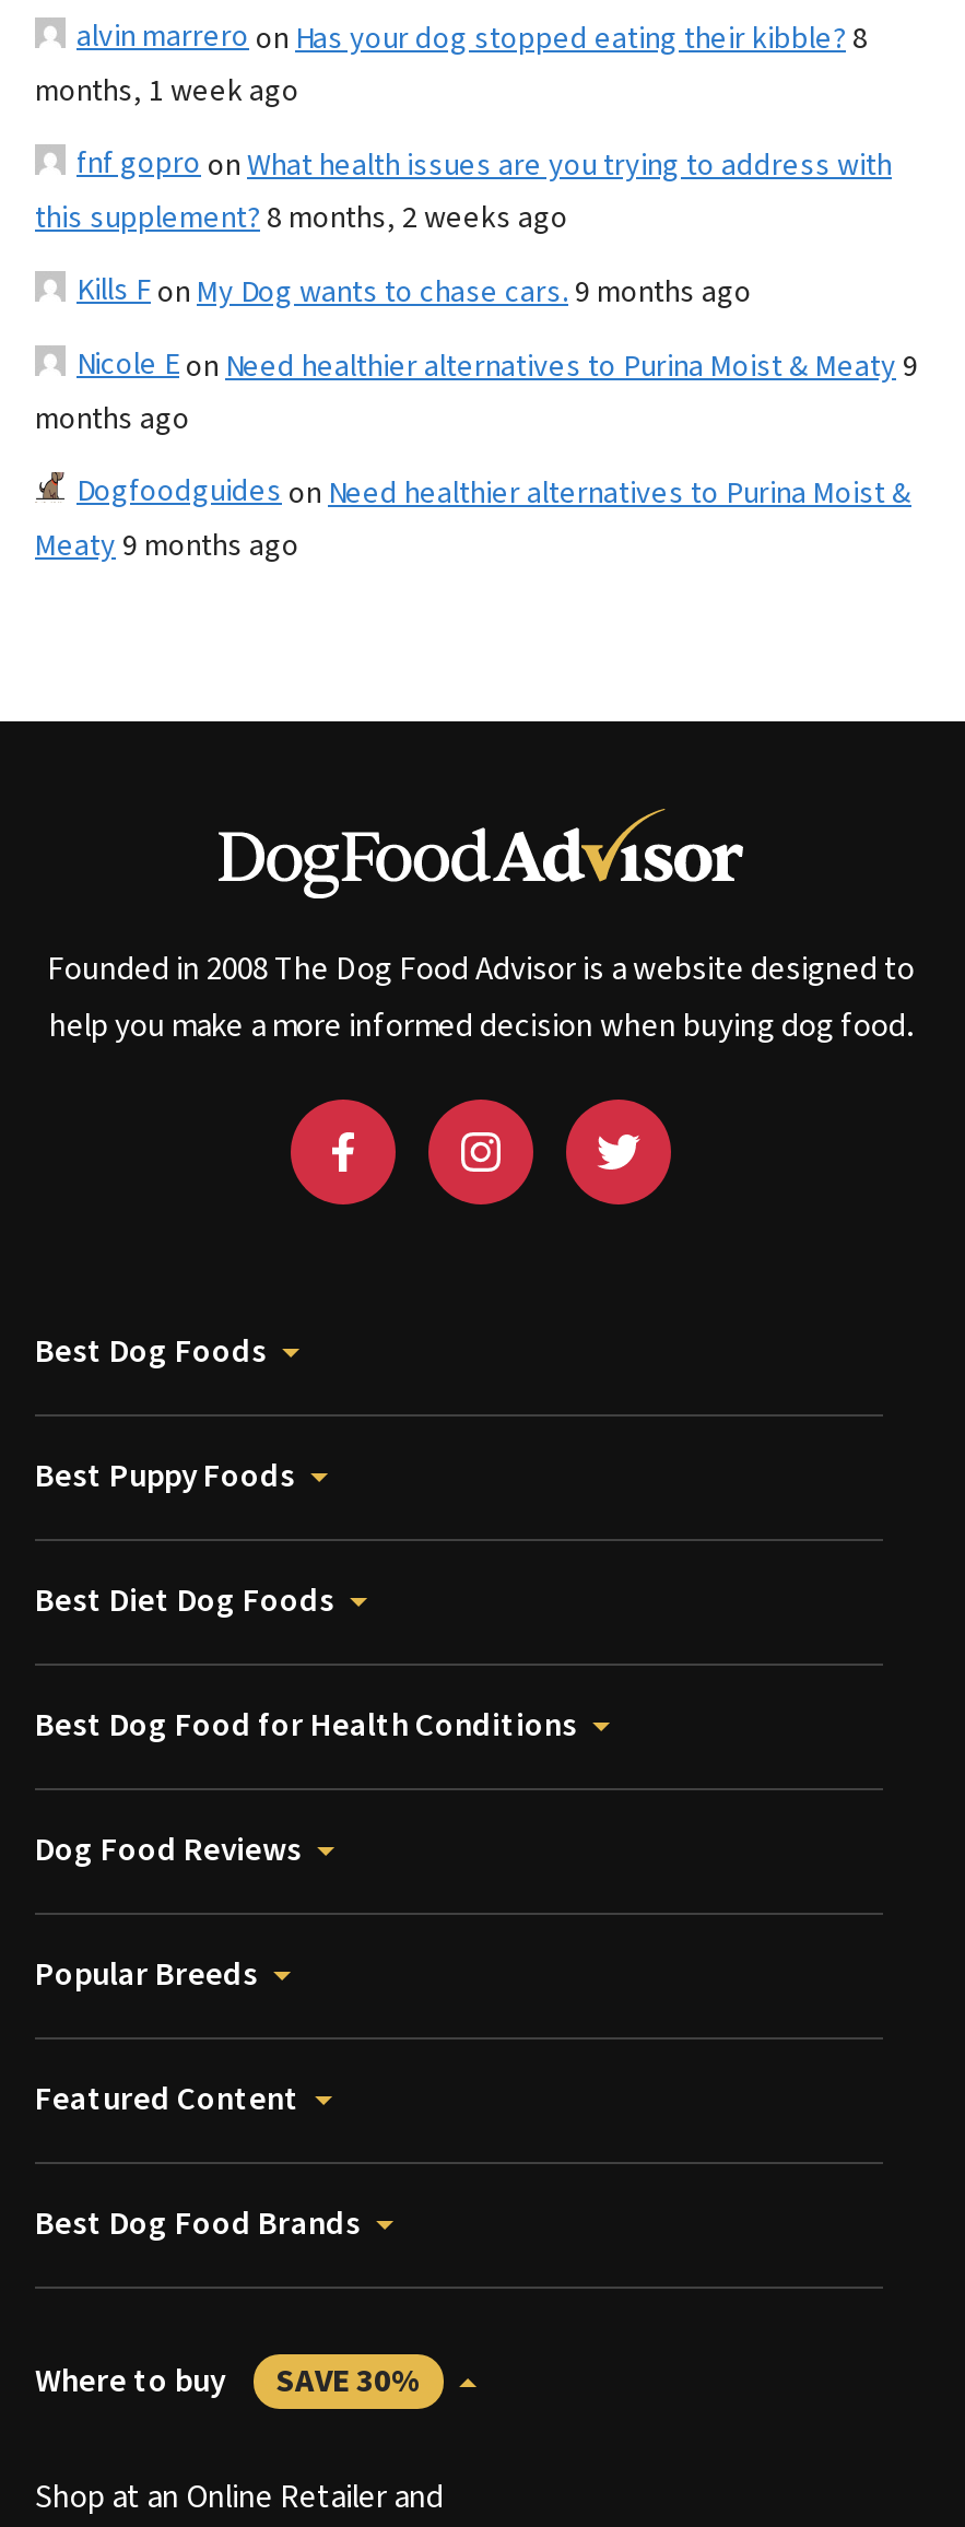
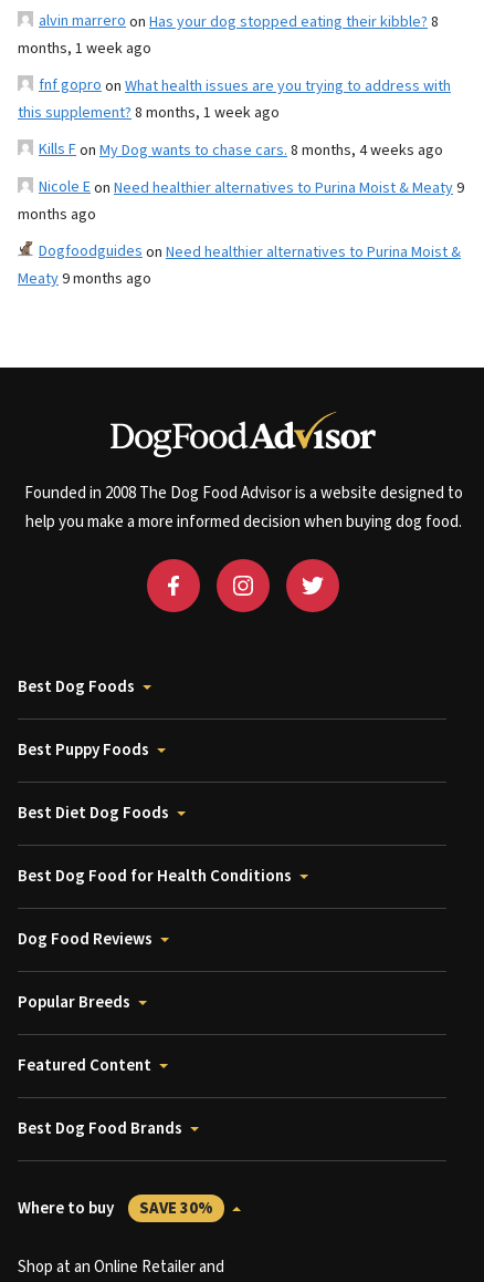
[35,196,568,240] this supplement? 8 months, 2 weeks ago -> [18,102,280,124] this supplement? 8 months, 1 week ago
[77,268,752,314] Kills Fon My Dog wants to chase cars. 9 months ago -> [39,138,443,161] Kills Fon My Dog wants to chase cars. 8 months, 4 weeks ago

